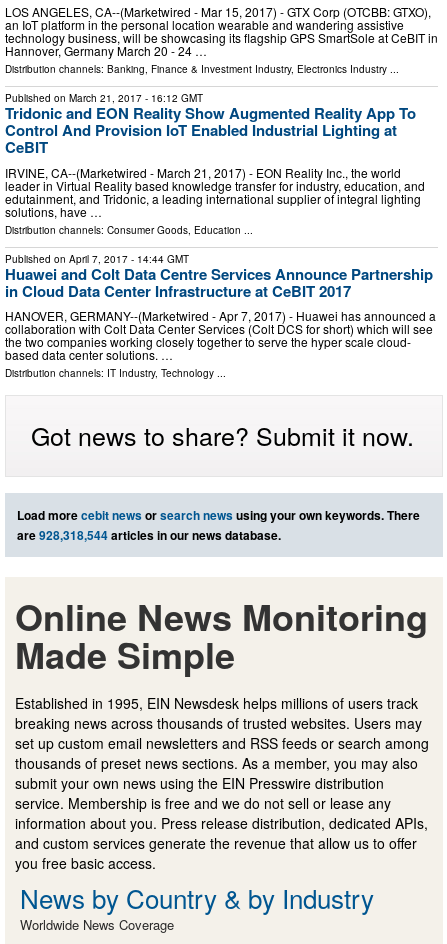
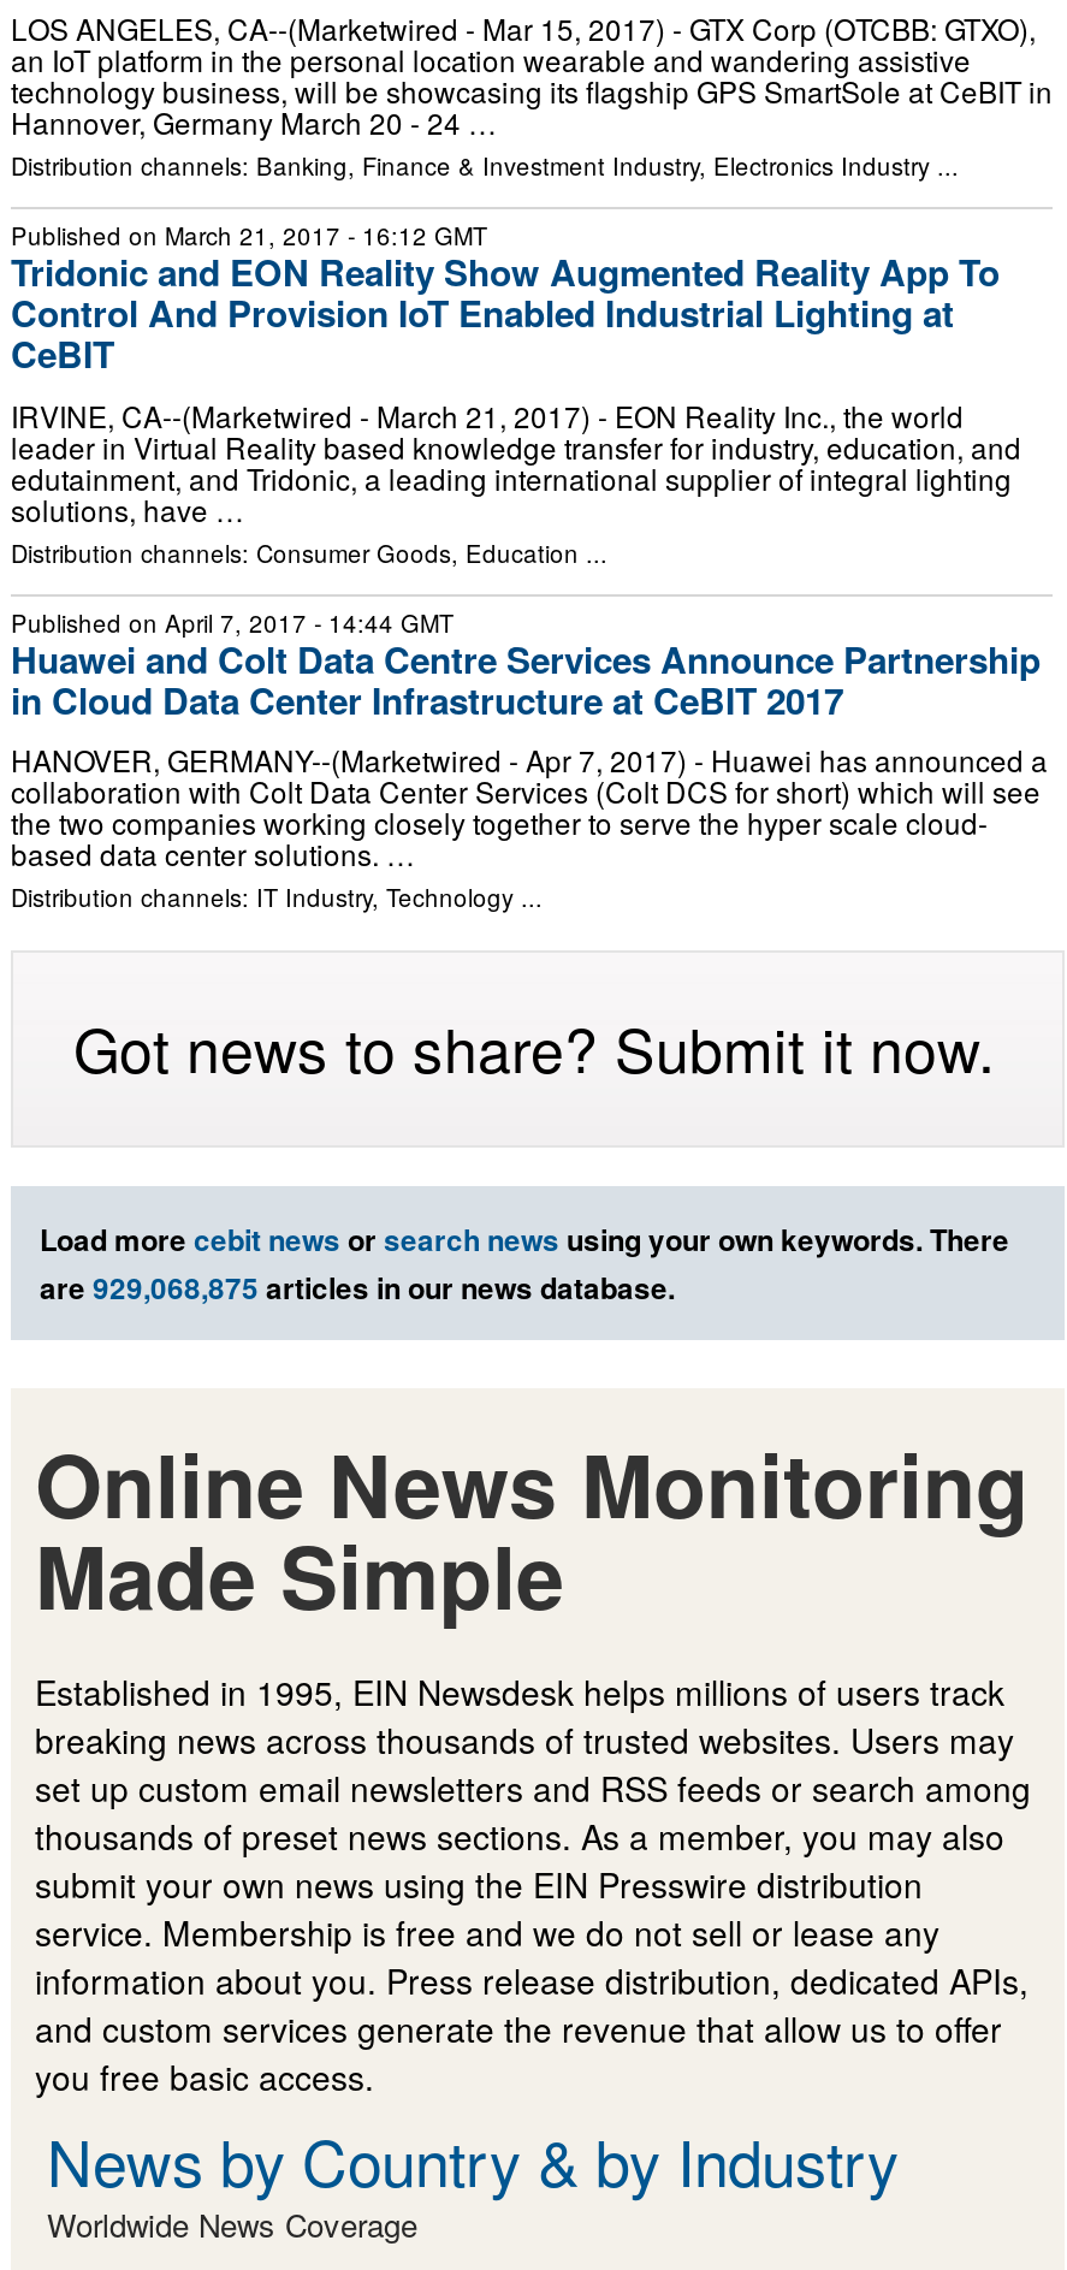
[17,526,281,544] are 928,318,544 articles in our news database. -> [40,1266,675,1310] are 929,068,875 articles in our news database.

